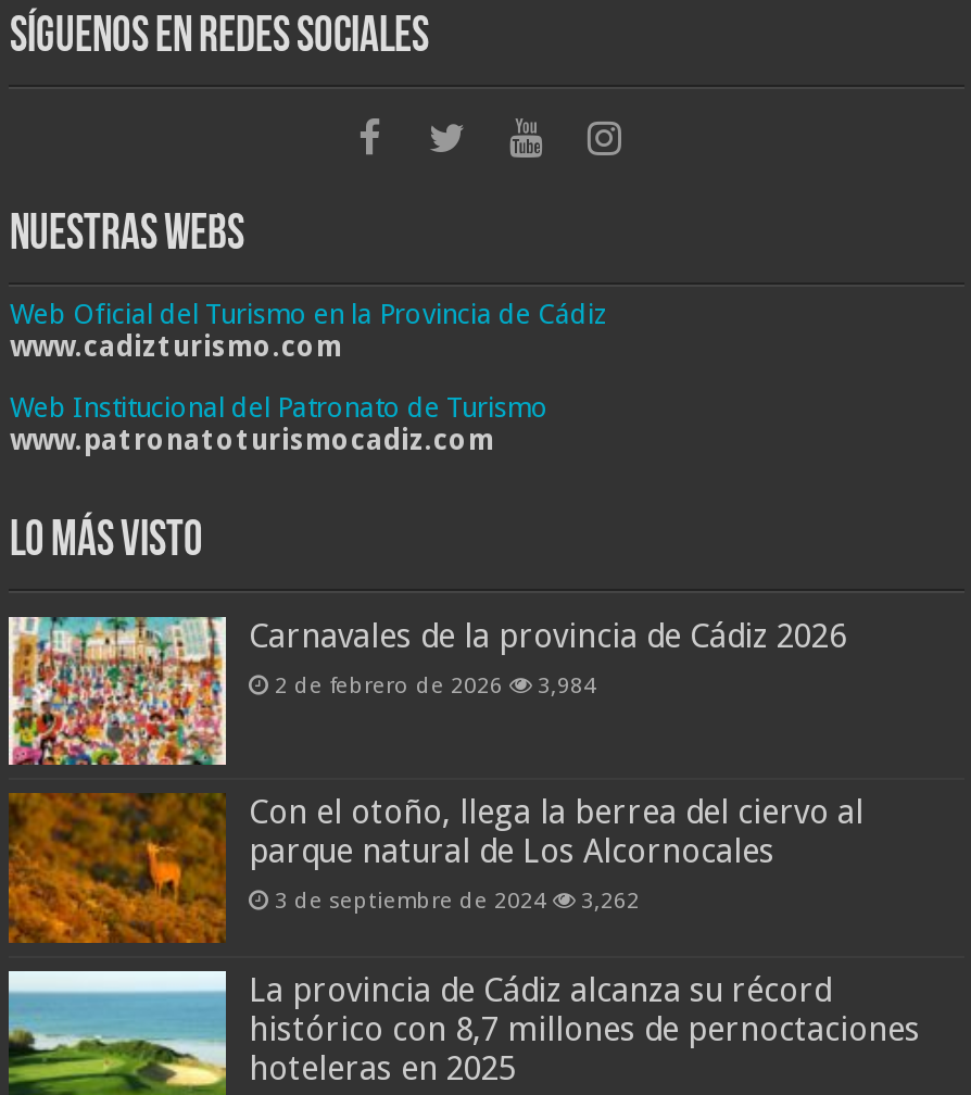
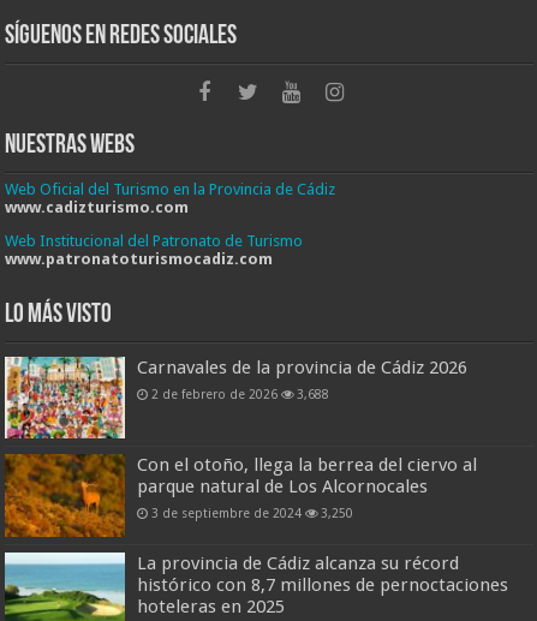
[275,672,596,698] 2 de febrero de 2026 3,984 -> [152,387,330,402] 2 de febrero de 2026 3,688
[275,888,640,914] 3 de septiembre de 2024 3,262 -> [152,506,354,521] 3 de septiembre de 2024 3,250

